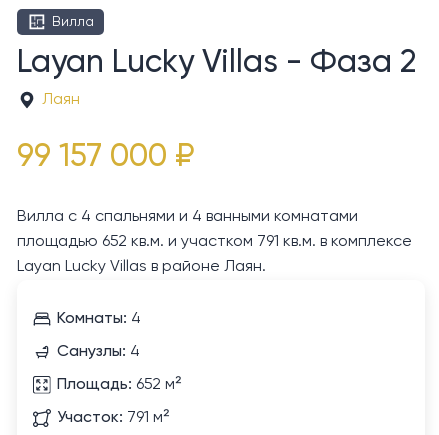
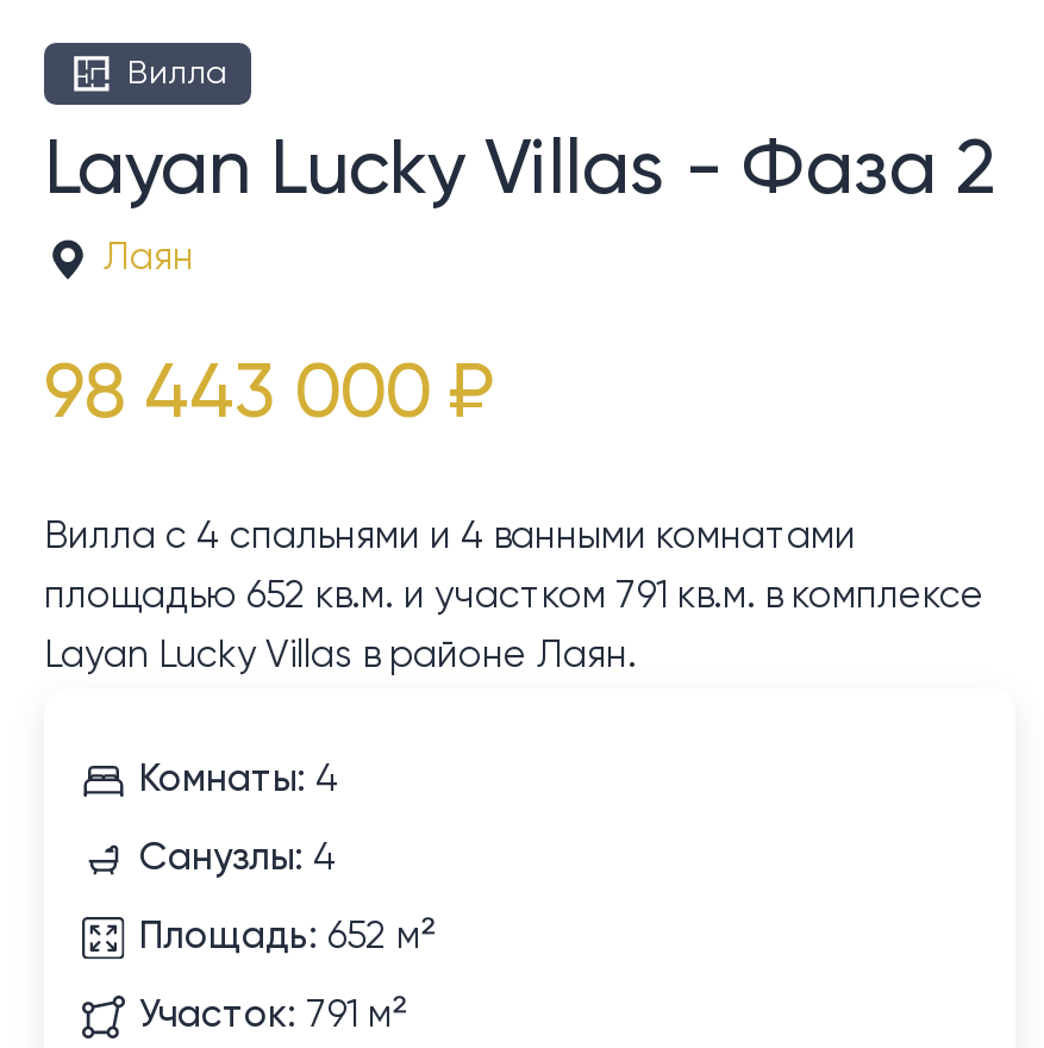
[17,141,194,173] 99 157 000 ₽ -> [44,357,494,433] 98 443 000 ₽

